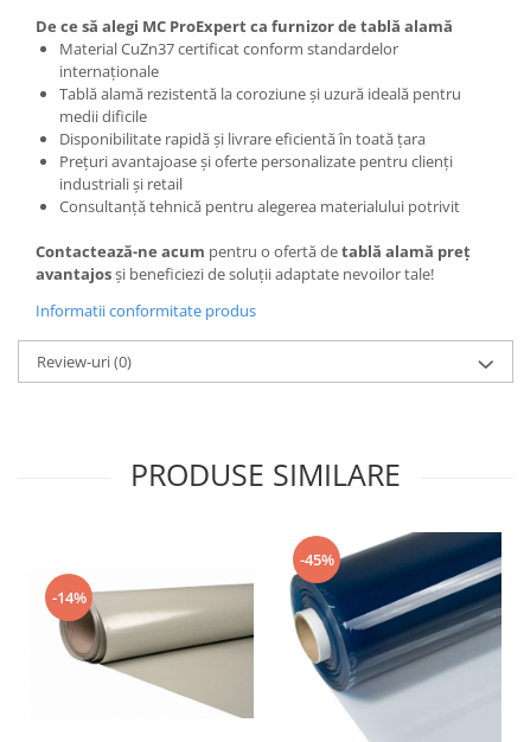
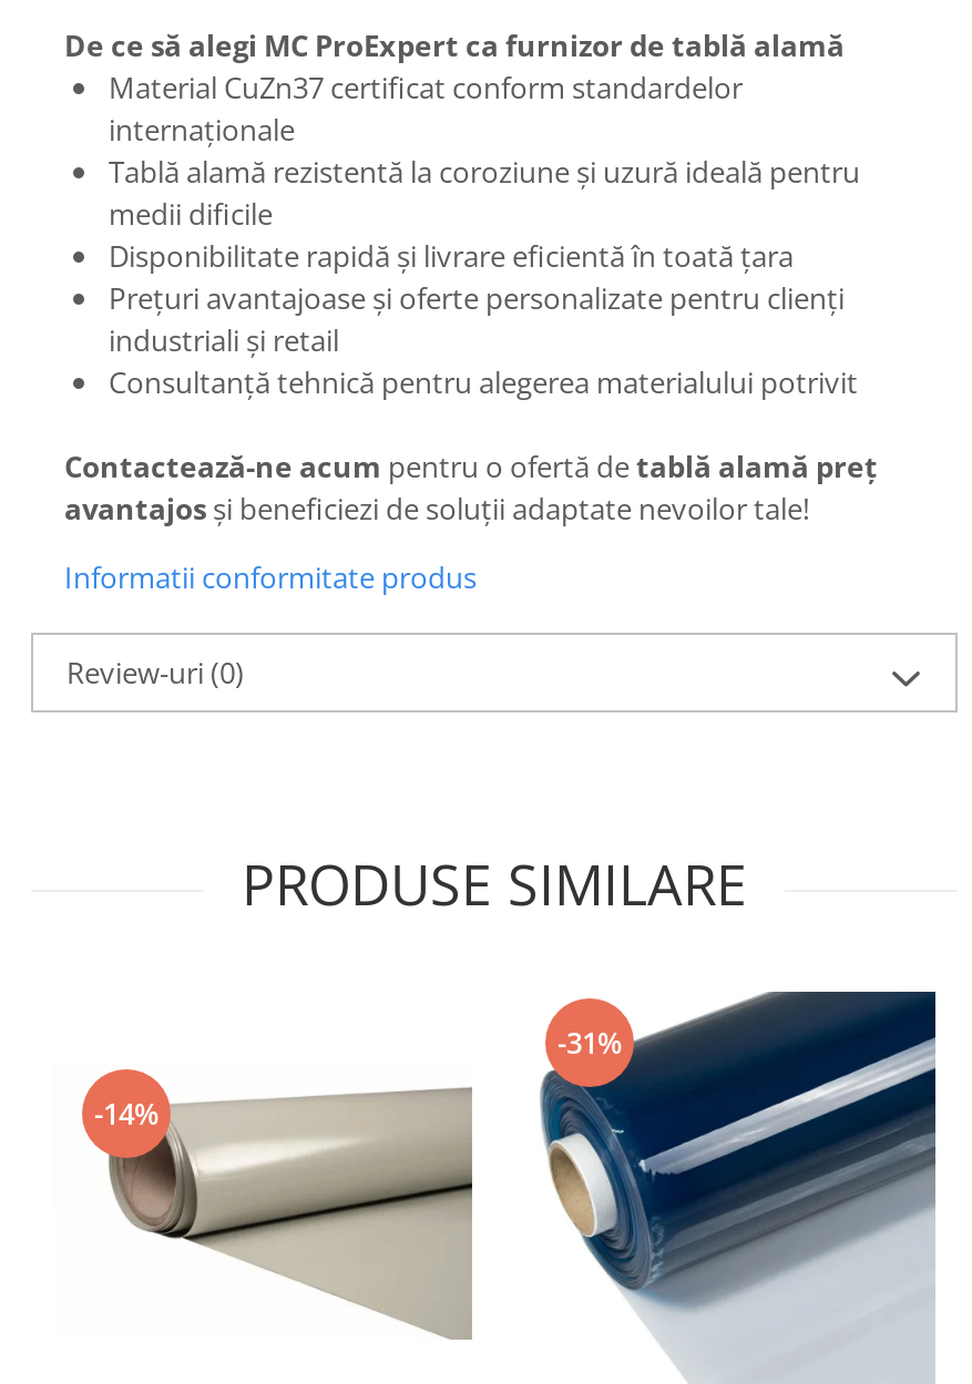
[299,549,334,570] -45% -> [557,1023,622,1063] -31%

